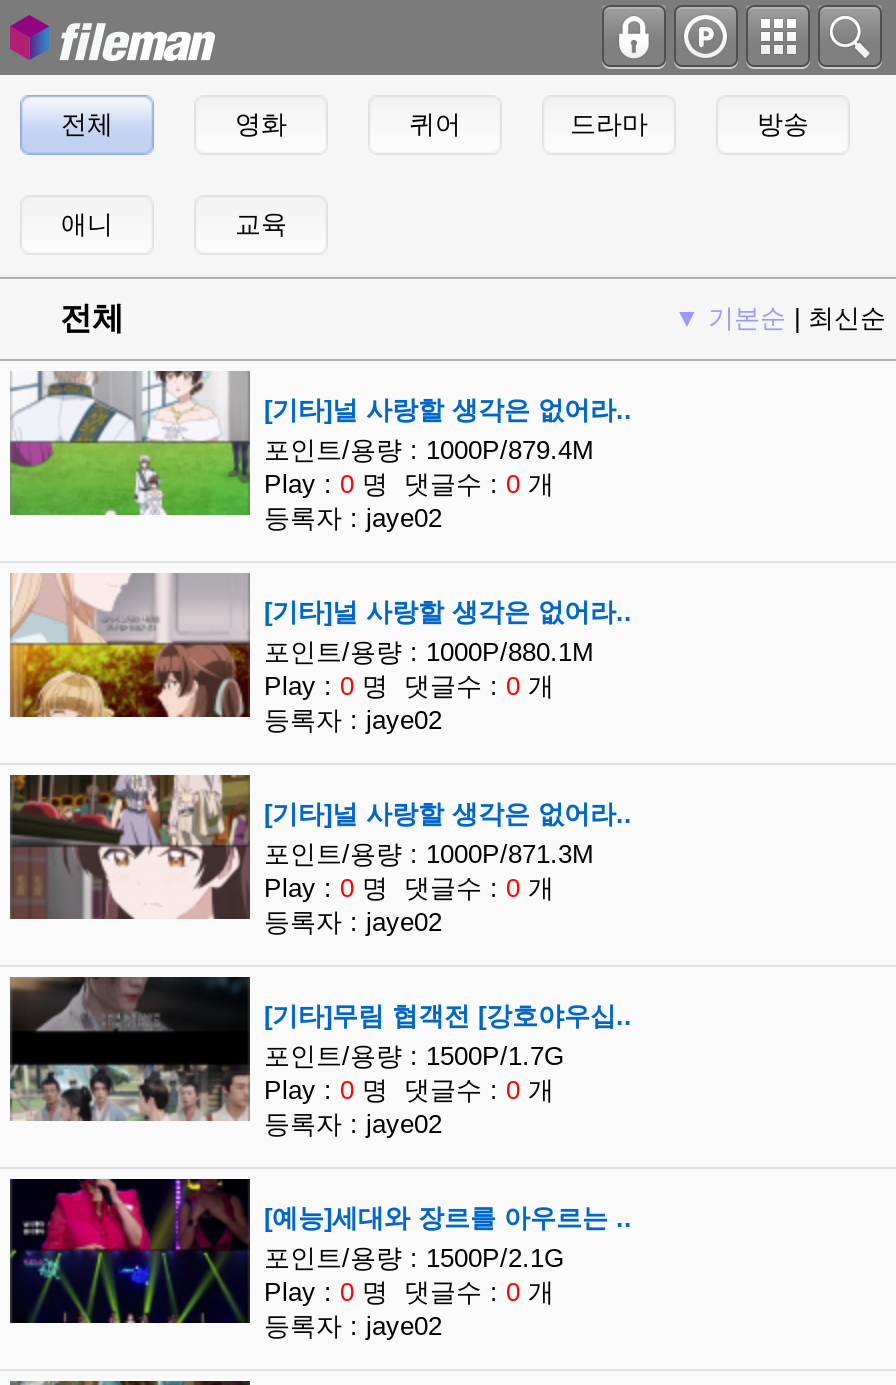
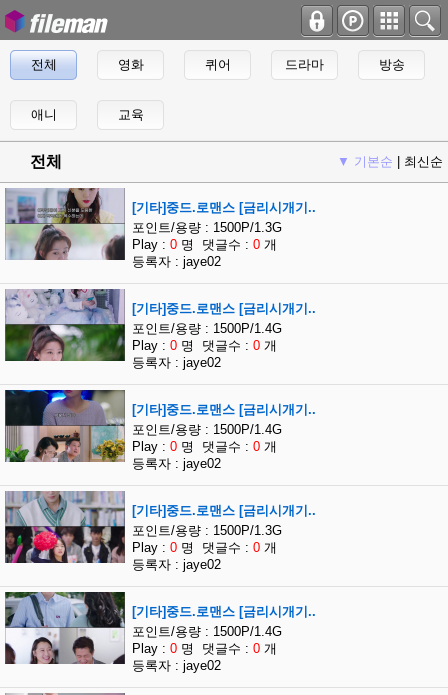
[10,371,632,517] [image] | [기타]널 사랑할 생각은 없어라.. | 포인트/용량 : 1000P/879.4M -> [5,187,316,261] [image] | [기타]중드.로맨스 [금리시개기.. | 포인트/용량 : 1500P/1.3G
[8,573,632,719] [image] | [기타]널 사랑할 생각은 없어라.. | 포인트/용량 : 1000P/880.1M -> [4,288,316,362] [image] | [기타]중드.로맨스 [금리시개기.. | 포인트/용량 : 1500P/1.4G
[10,773,632,919] [image] | [기타]널 사랑할 생각은 없어라.. | 포인트/용량 : 1000P/871.3M -> [5,389,316,463] [image] | [기타]중드.로맨스 [금리시개기.. | 포인트/용량 : 1500P/1.4G
[10,975,632,1123] [image] | [기타]무림 협객전 [강호야우십.. | 포인트/용량 : 1500P/1.7G -> [5,490,316,564] [image] | [기타]중드.로맨스 [금리시개기.. | 포인트/용량 : 1500P/1.3G
[8,1177,632,1325] [image] | [예능]세대와 장르를 아우르는 .. | 포인트/용량 : 1500P/2.1G -> [5,591,316,665] [image] | [기타]중드.로맨스 [금리시개기.. | 포인트/용량 : 1500P/1.4G

